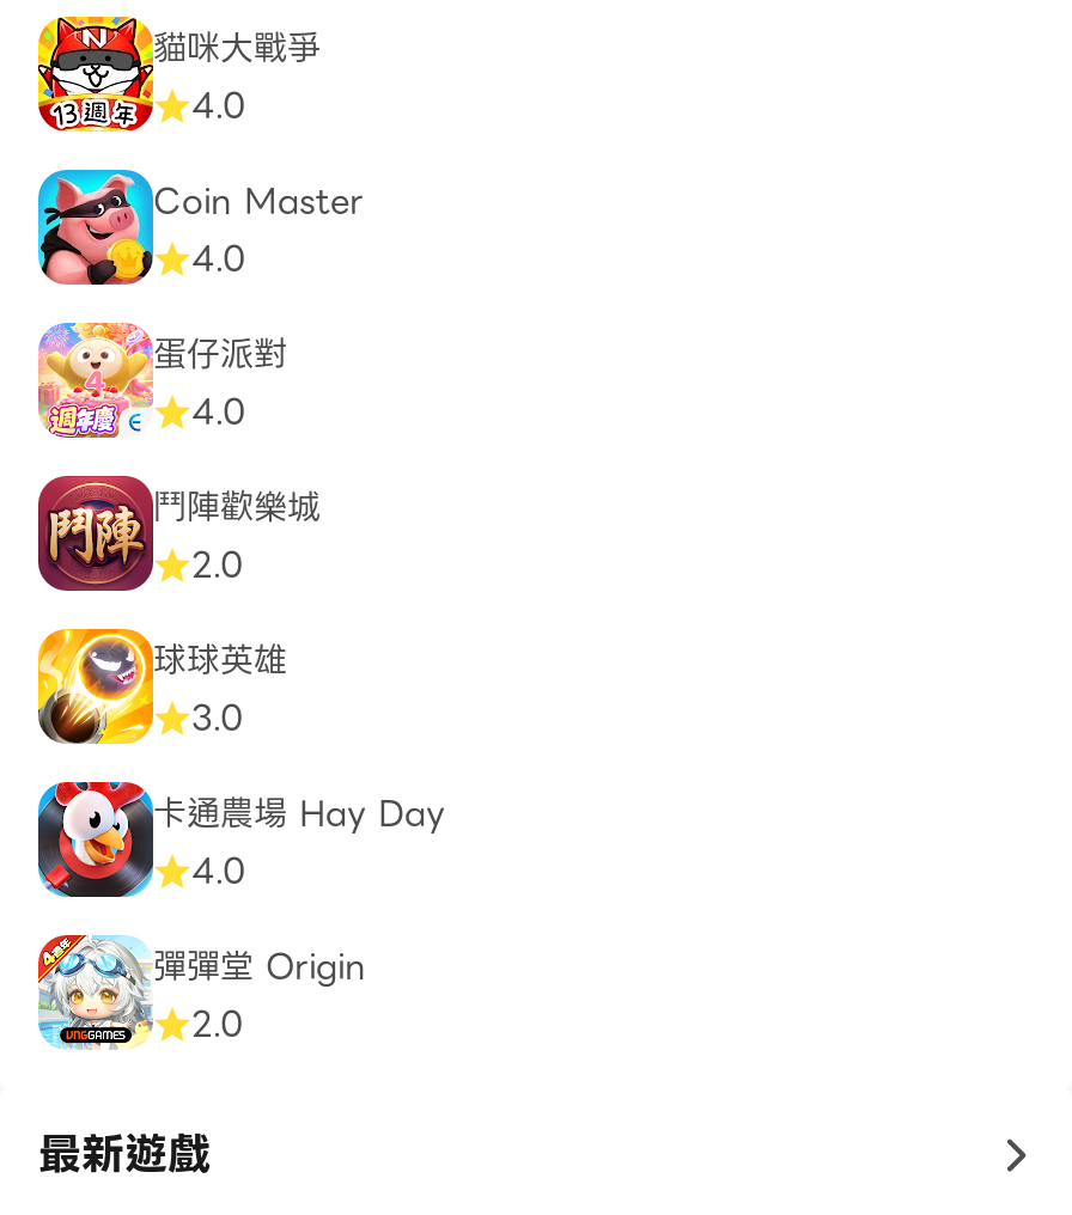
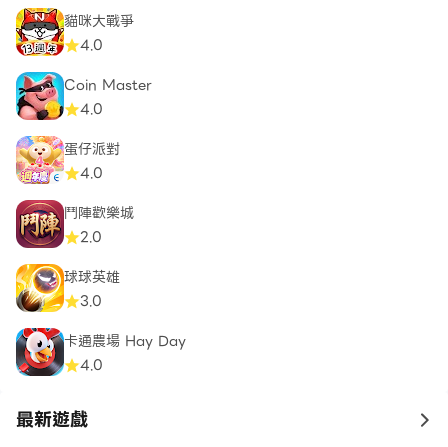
[36,933,366,1050] [image] | 彈彈堂 Origin | 2.0 -> none

